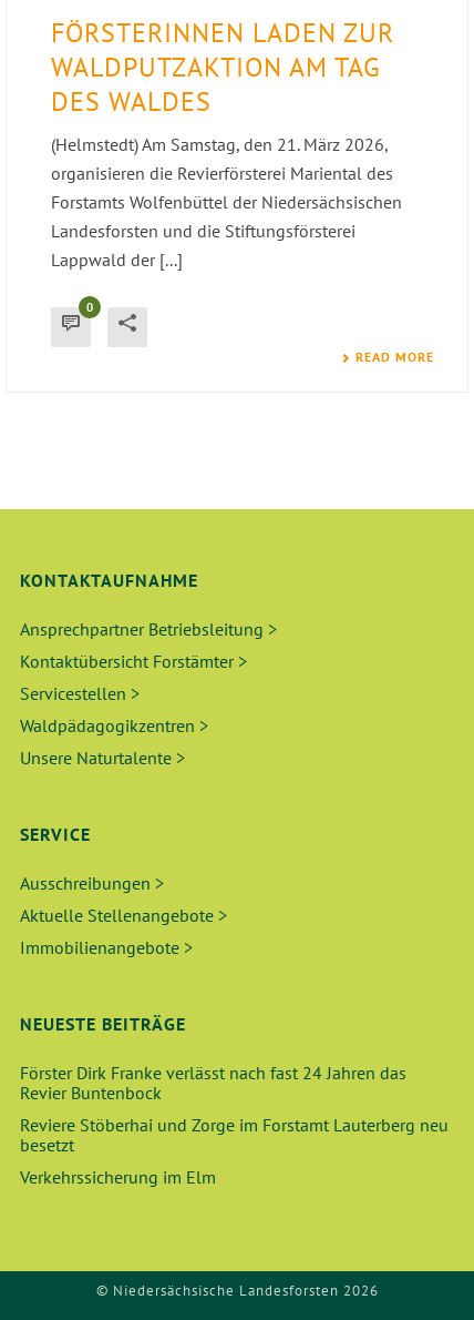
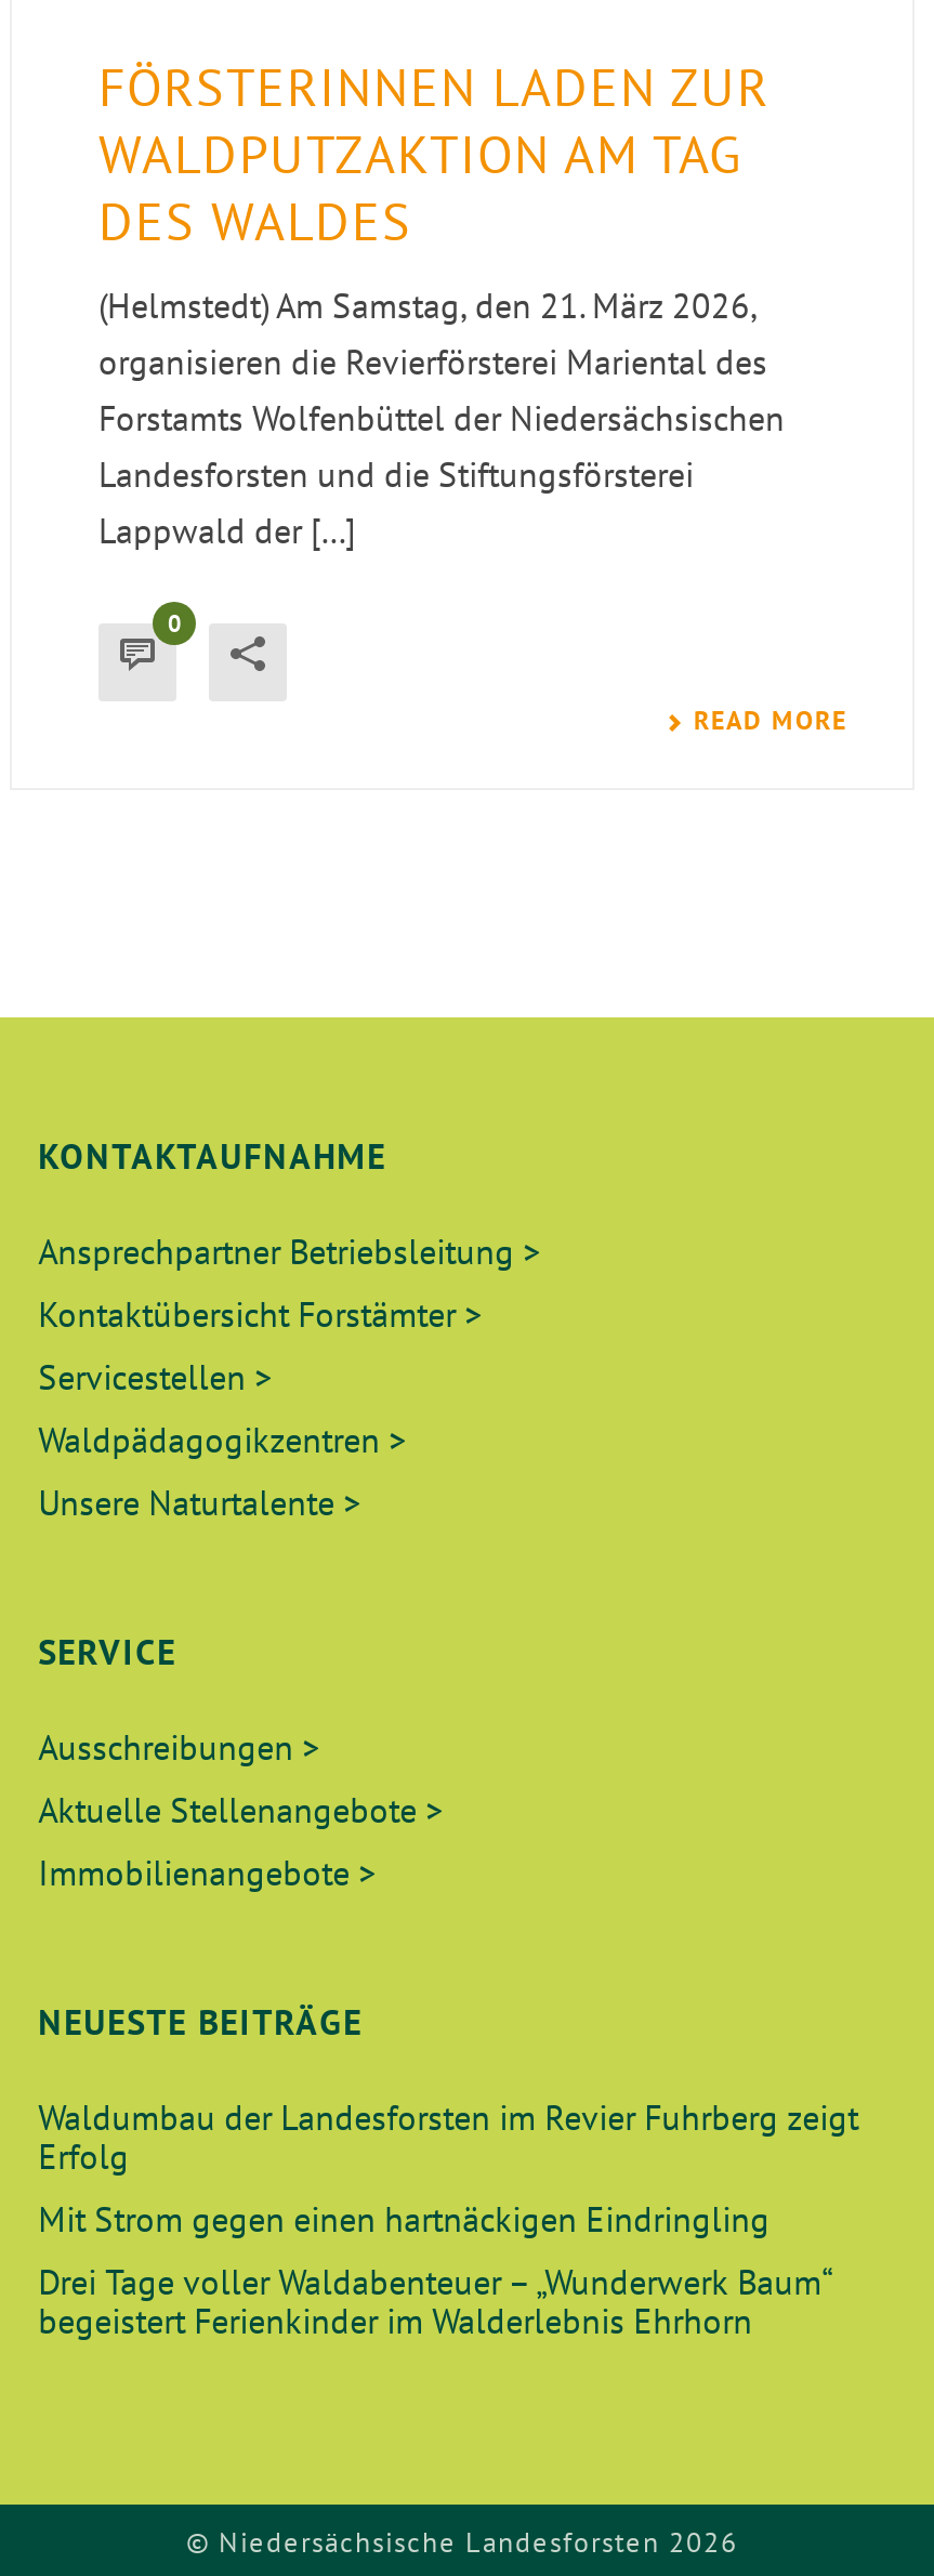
[20,1061,449,1188] Förster Dirk Franke verlässt nach fast 24 Jahren das | Revier Buntenbock | Reviere Stöberhai und Zorge im Forstamt Lauterberg neu | besetzt | Verkehrssicherung im Elm -> [38,2095,859,2341] Waldumbau der Landesforsten im Revier Fuhrberg zeigt | Erfolg | Mit Strom gegen einen hartnäckigen Eindringling | Drei Tage voller Waldabenteuer – „Wunderwerk Baum“ | begeistert Ferienkinder im Walderlebnis Ehrhorn

